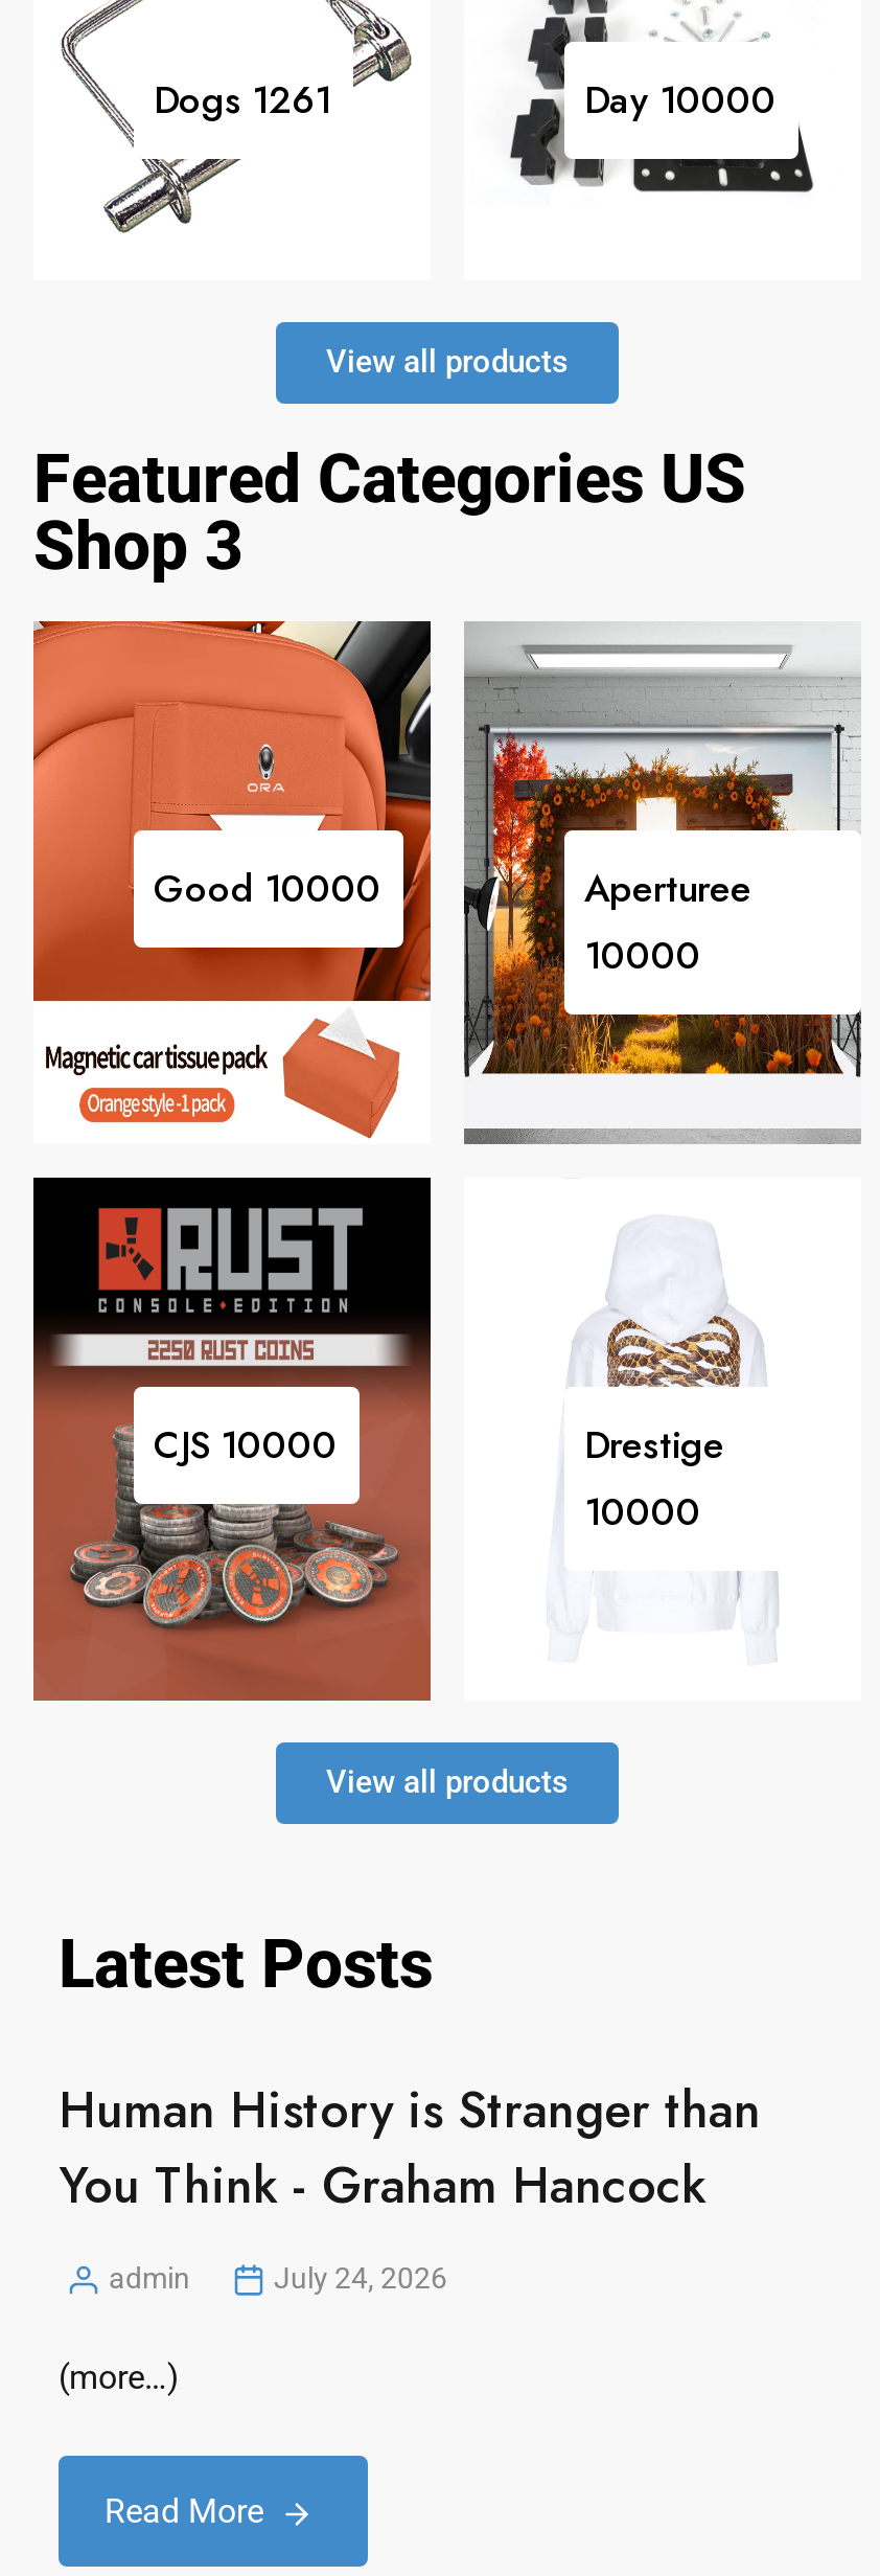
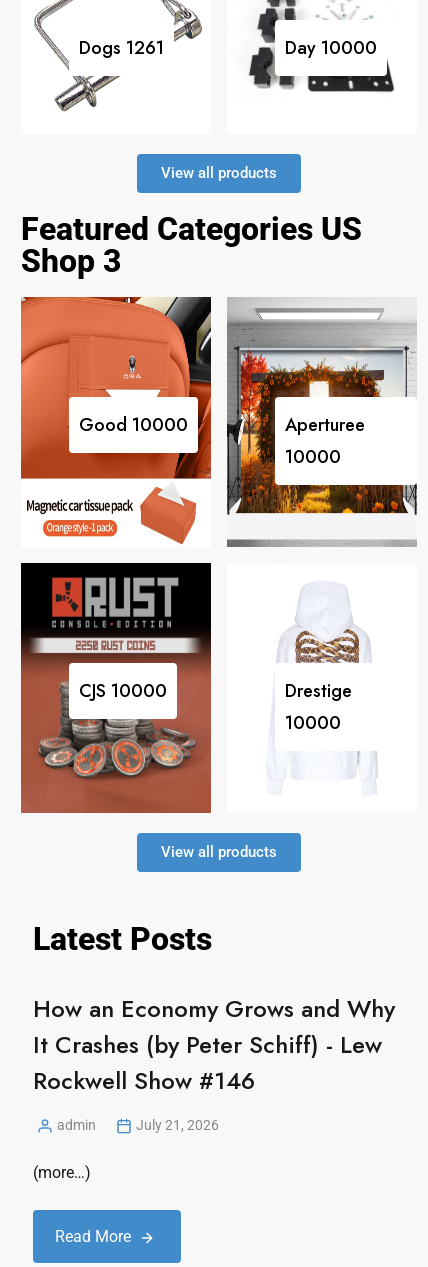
[59,2073,761,2221] Human History is Stranger than | You Think - Graham Hancock -> [33,991,395,1098] How an Economy Grows and Why | It Crashes (by Peter Schiff) - Lew | Rockwell Show #146
[274,2261,447,2295] July 24, 2026 -> [136,1117,219,1133] July 21, 2026

